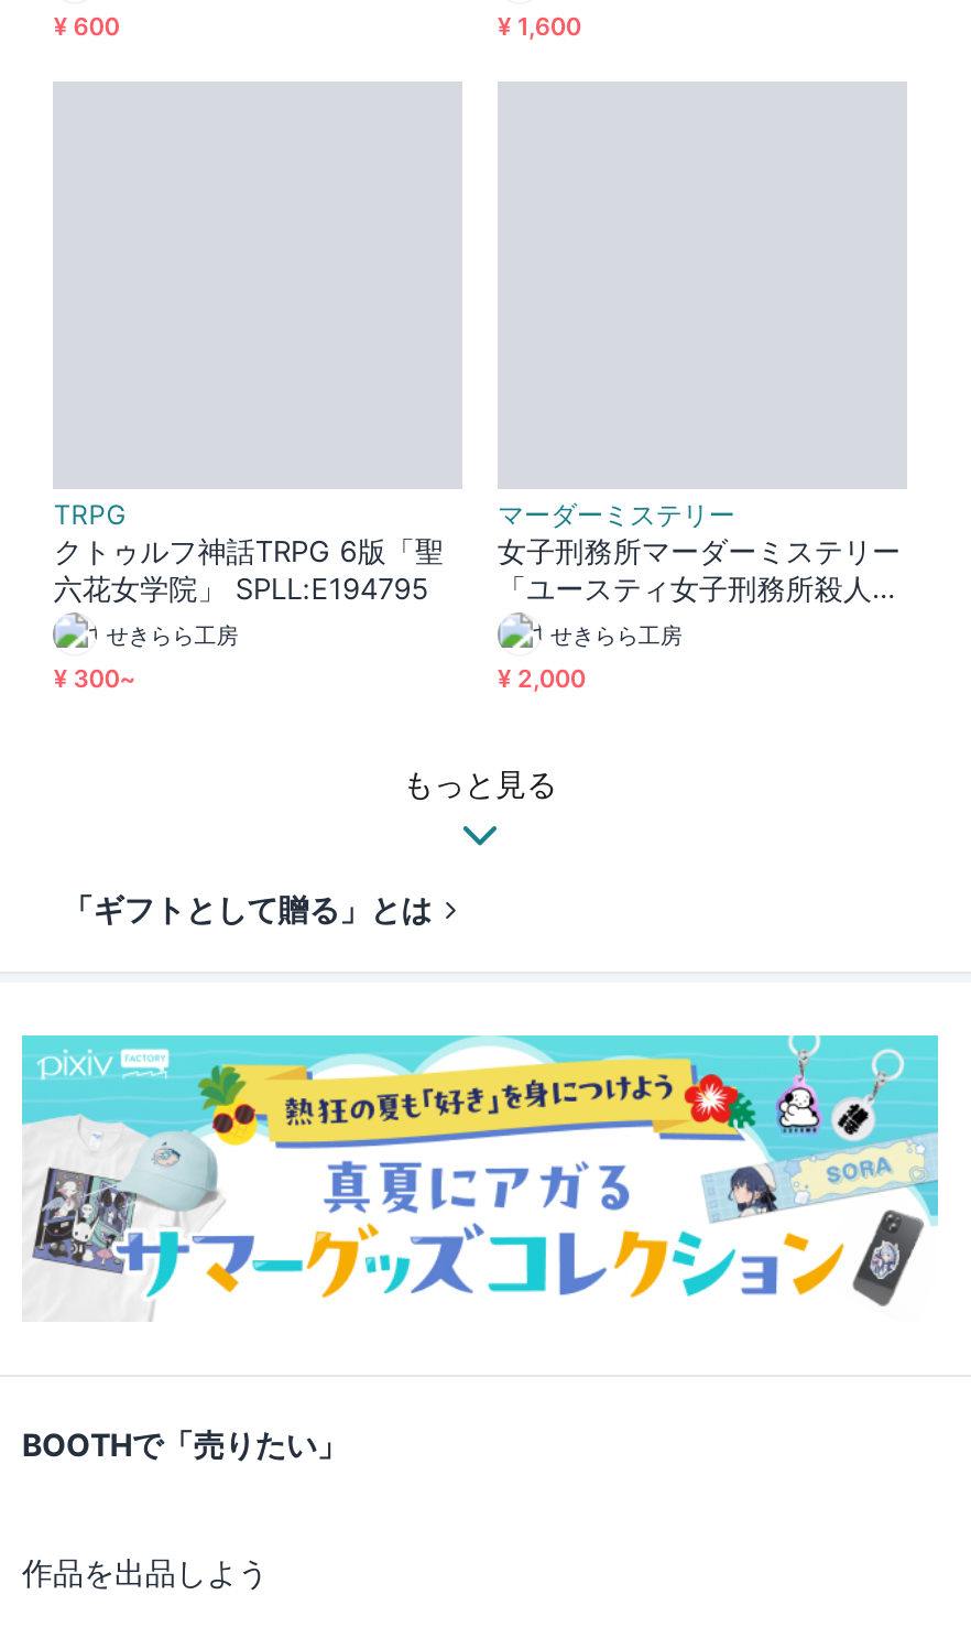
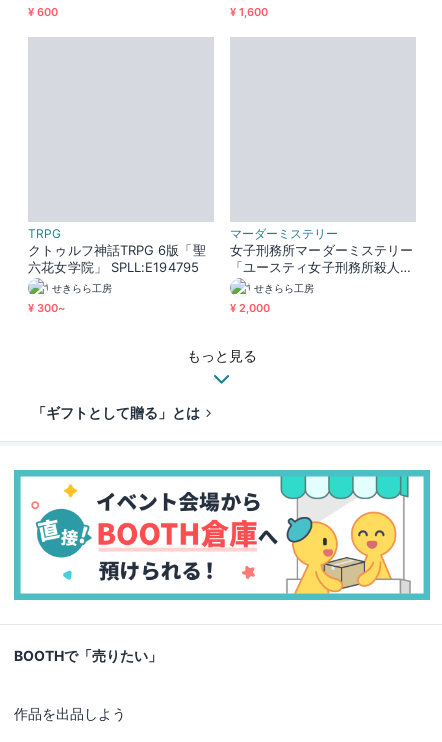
[22,1033,940,1322] [image] -> [13,470,431,601] [image]

